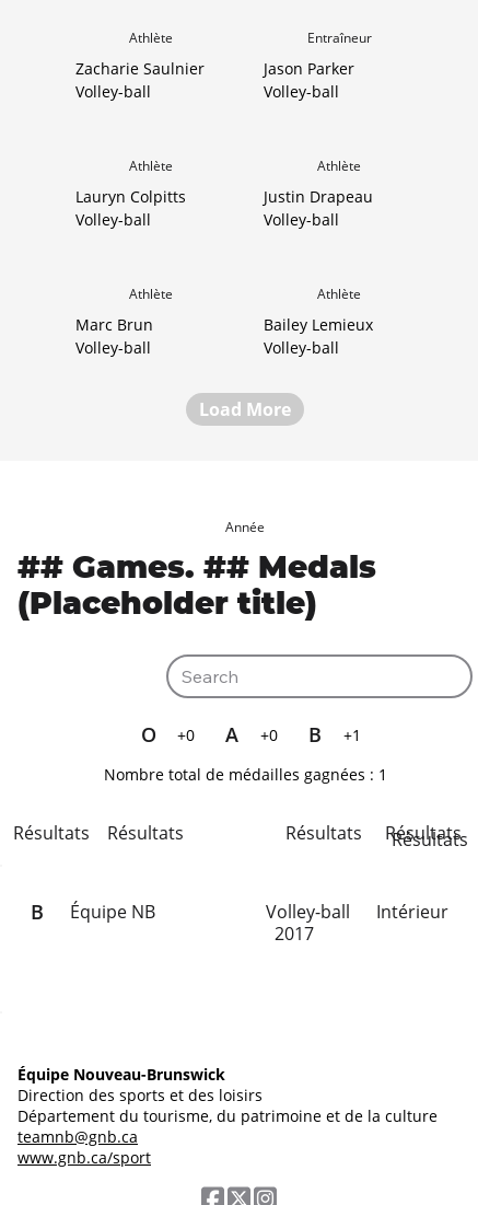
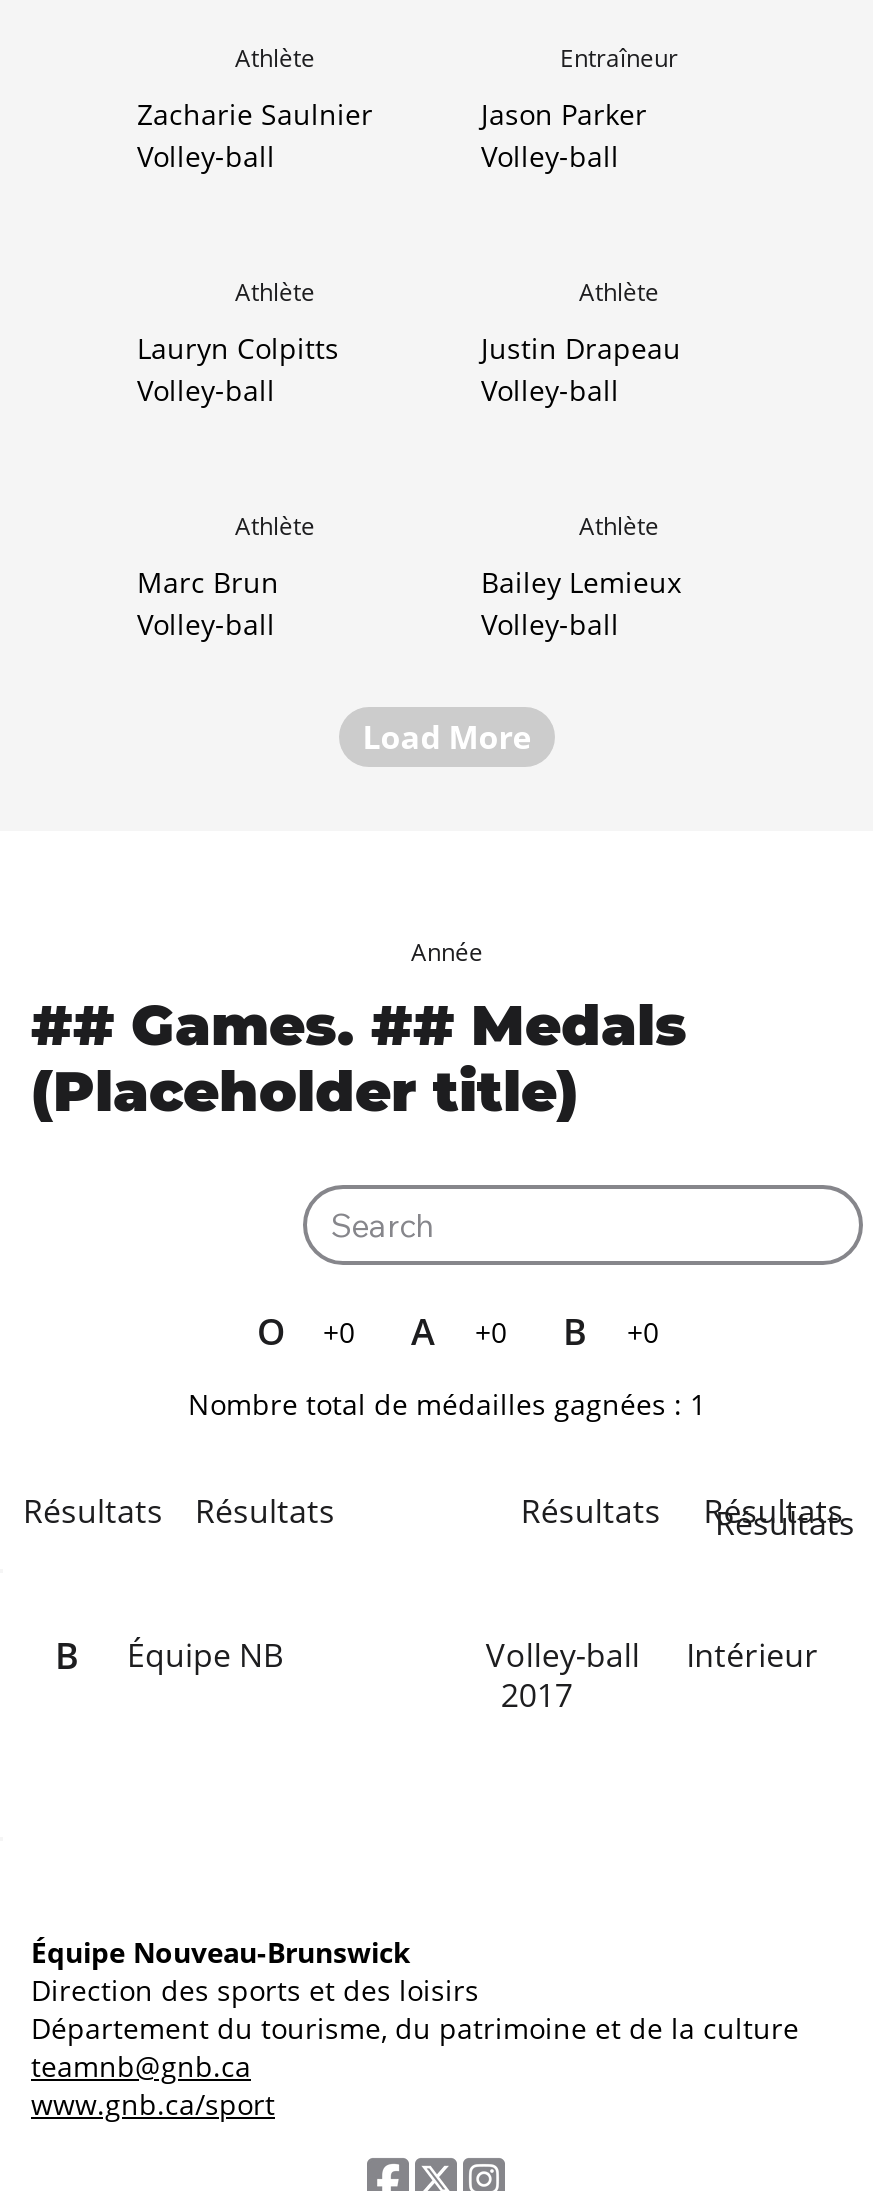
[141,721,361,748] O +0 A +0 B +1 -> [257,1307,659,1355] O +0 A +0 B +0

